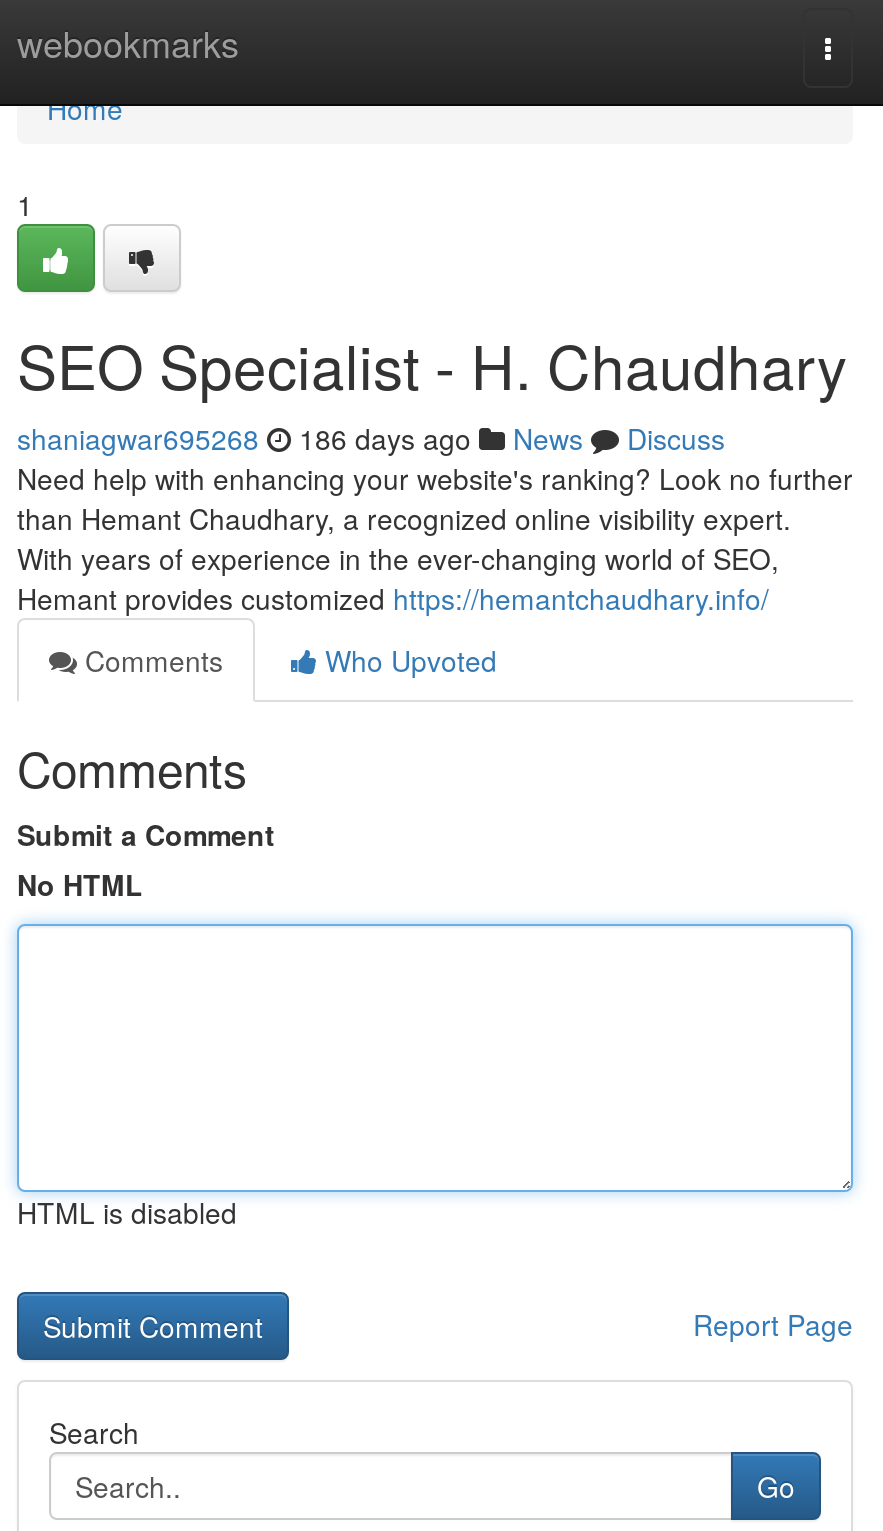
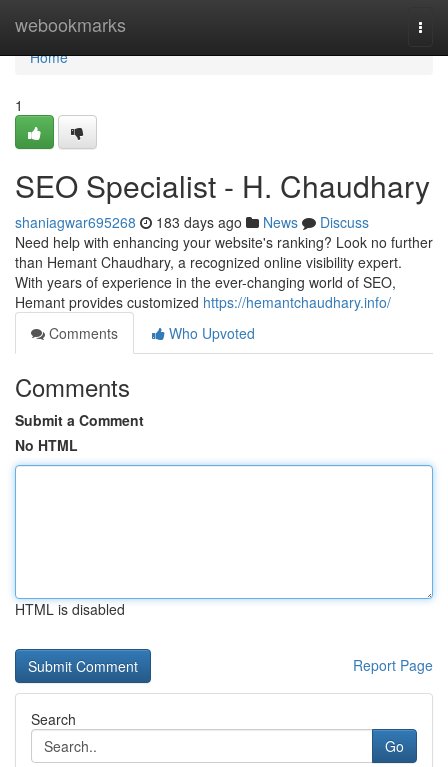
[17,418,725,458] shaniagwar695268 186 days ago News Discuss -> [15,212,369,232] shaniagwar695268 183 days ago News Discuss

